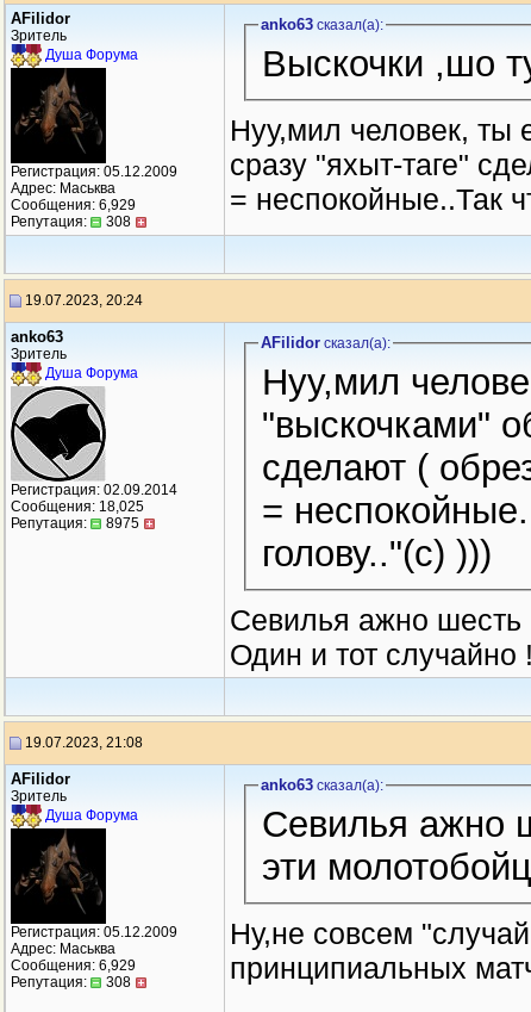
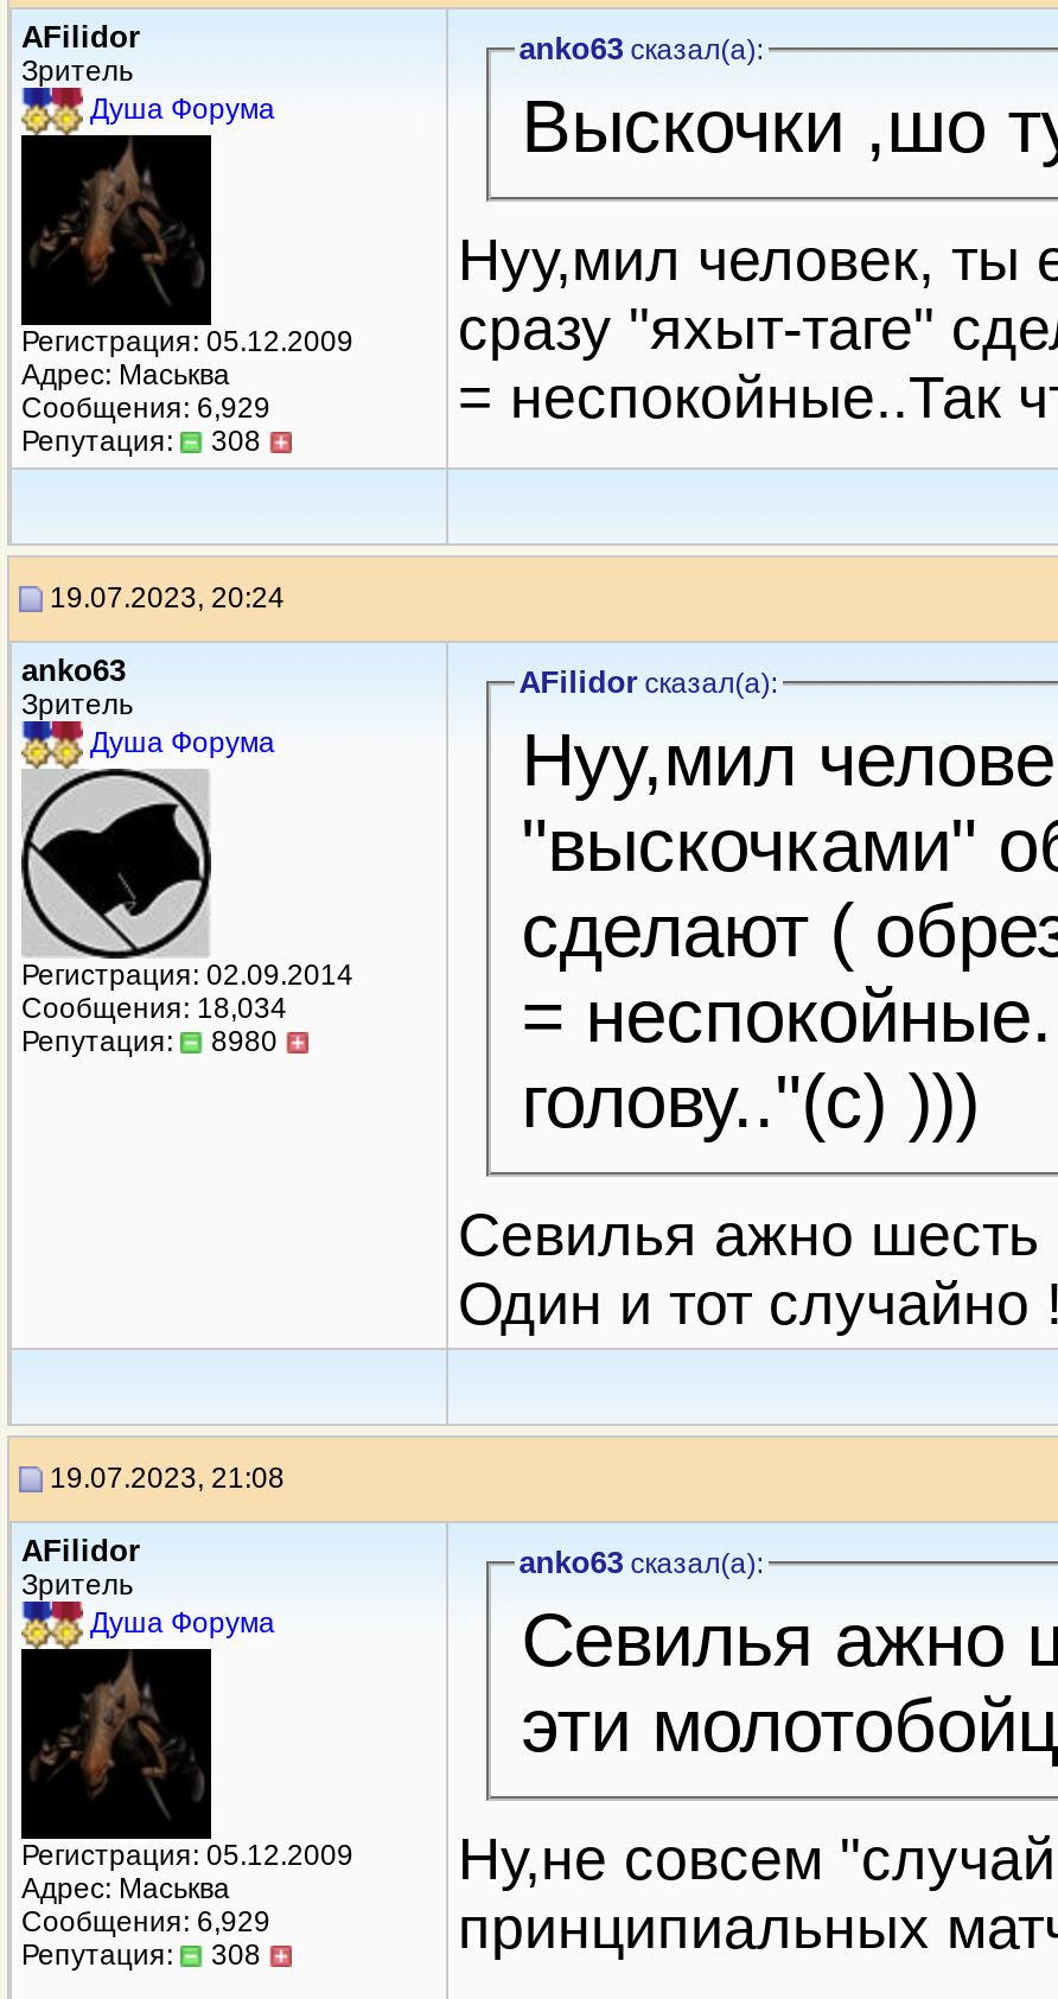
[11,498,144,515] Сообщения: 18,025 -> [21,992,287,1025] Сообщения: 18,034
[11,515,143,532] Репутация: 8975 -> [21,1025,285,1058] Репутация: 8980

